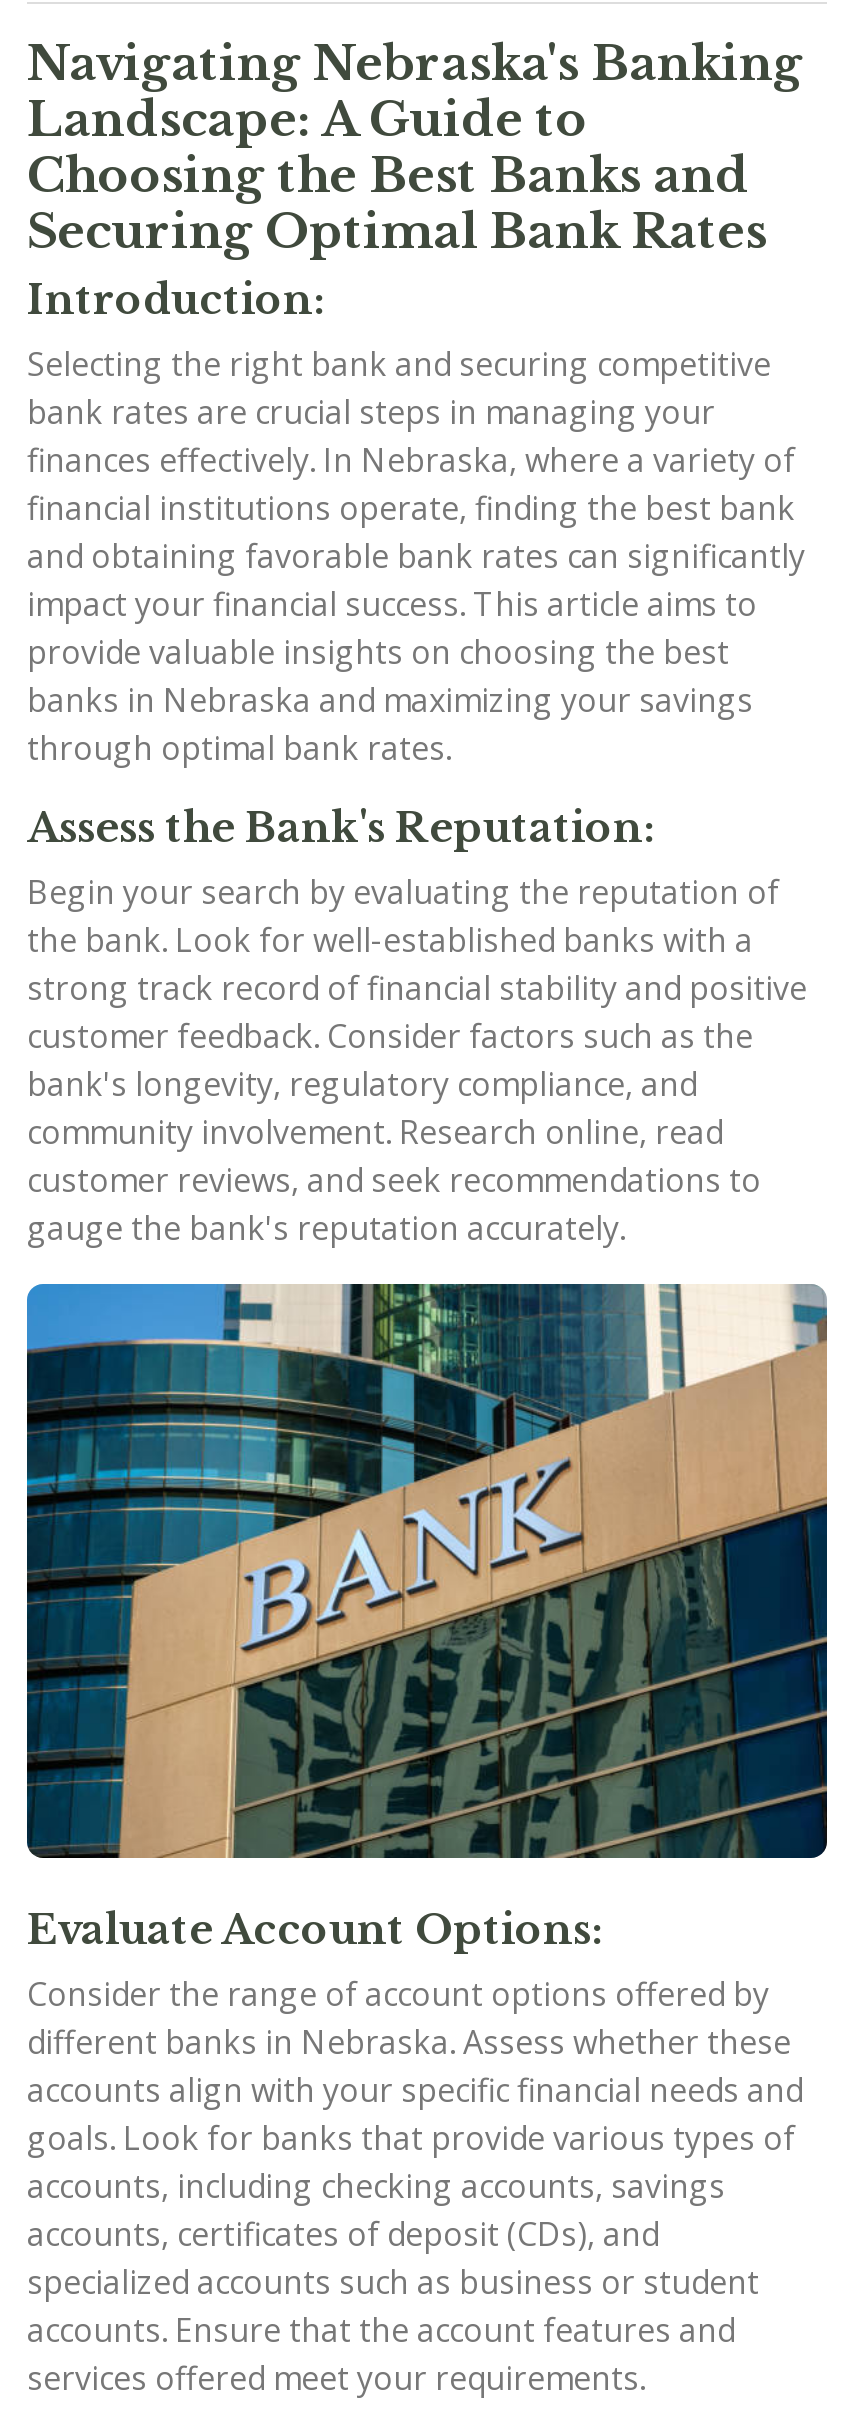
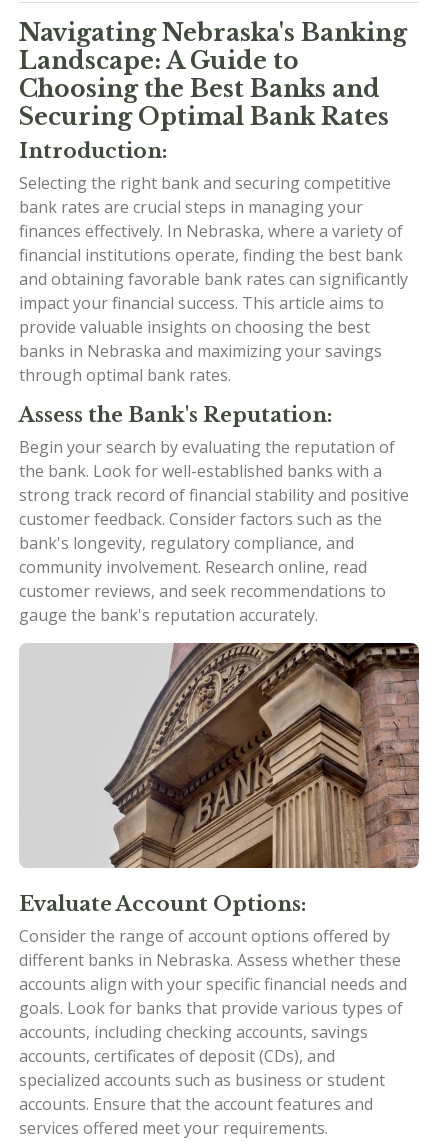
[25,1282,829,1860] [image] -> [19,642,420,869] [image]

